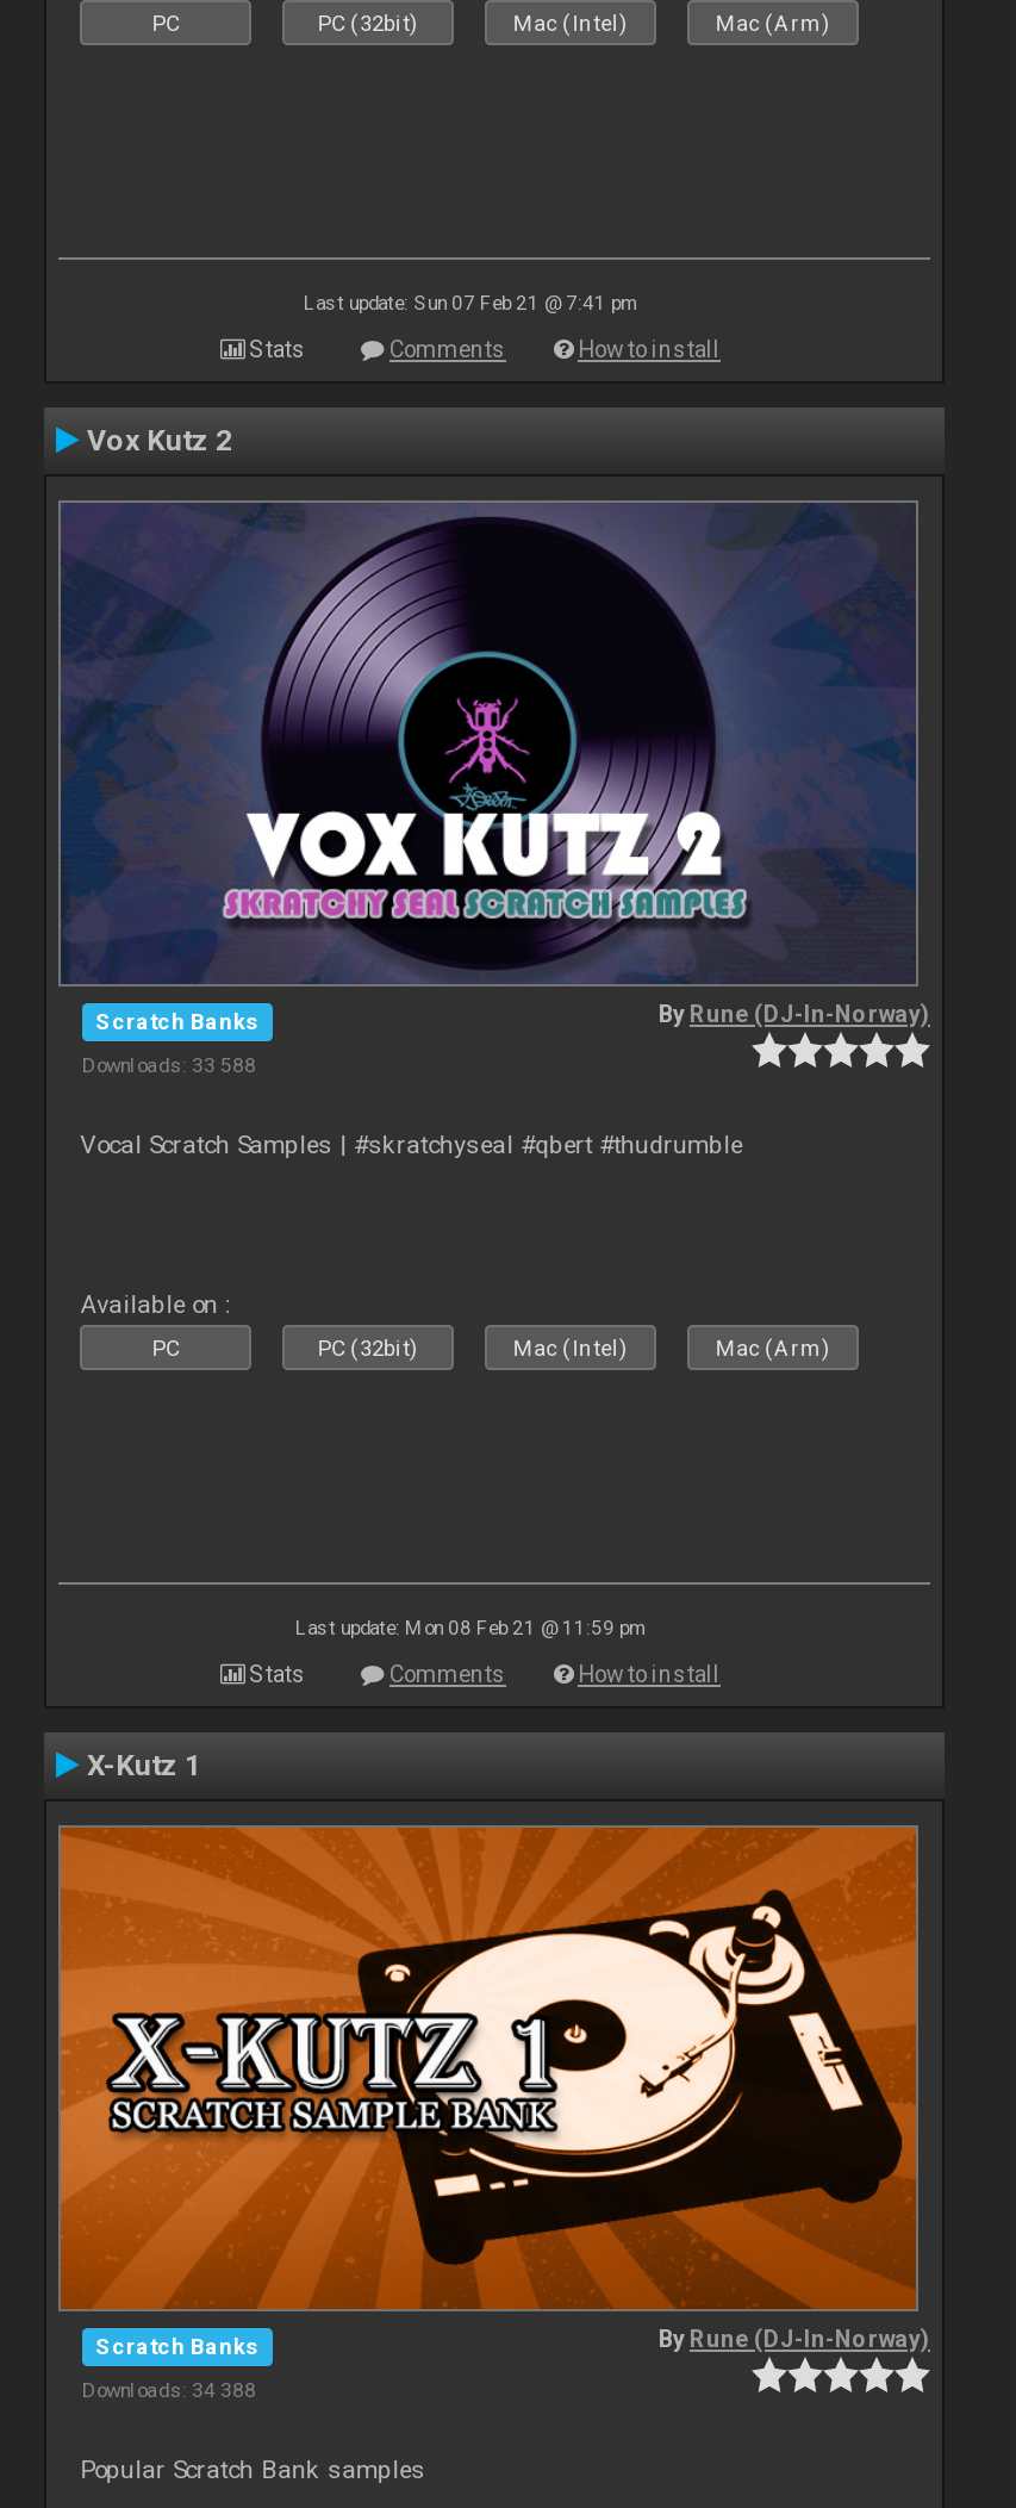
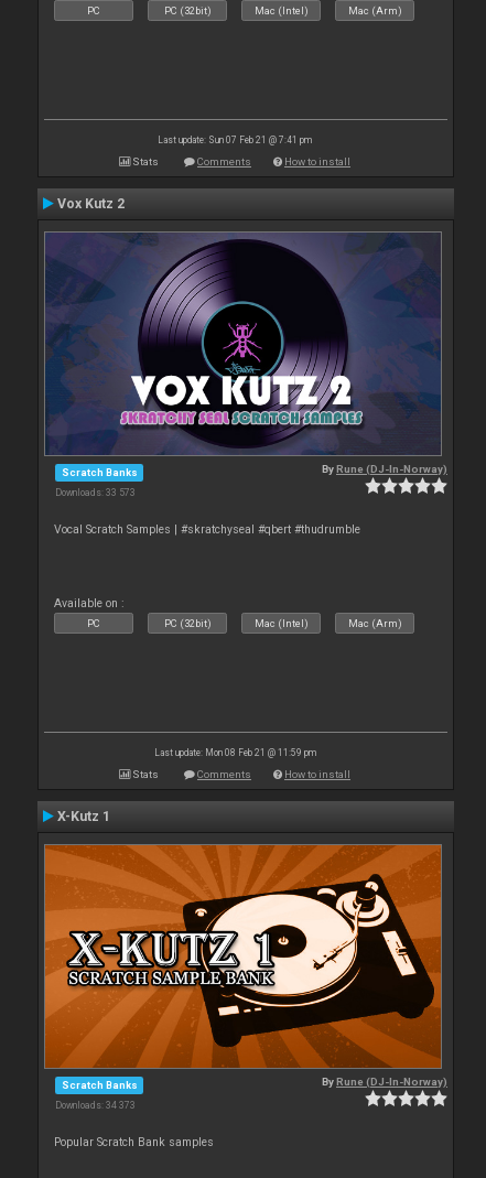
[82,1053,256,1076] Downloads: 33 588 -> [55,487,136,498] Downloads: 33 573
[82,2377,256,2401] Downloads: 34 388 -> [55,1099,136,1110] Downloads: 34 373

